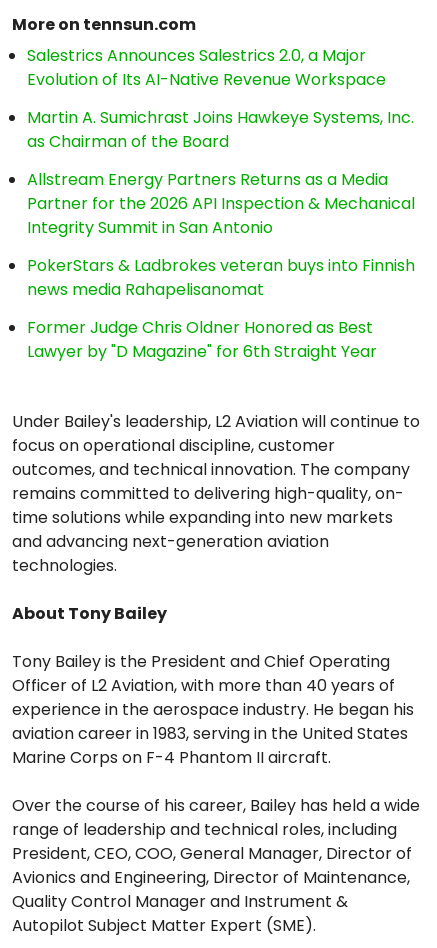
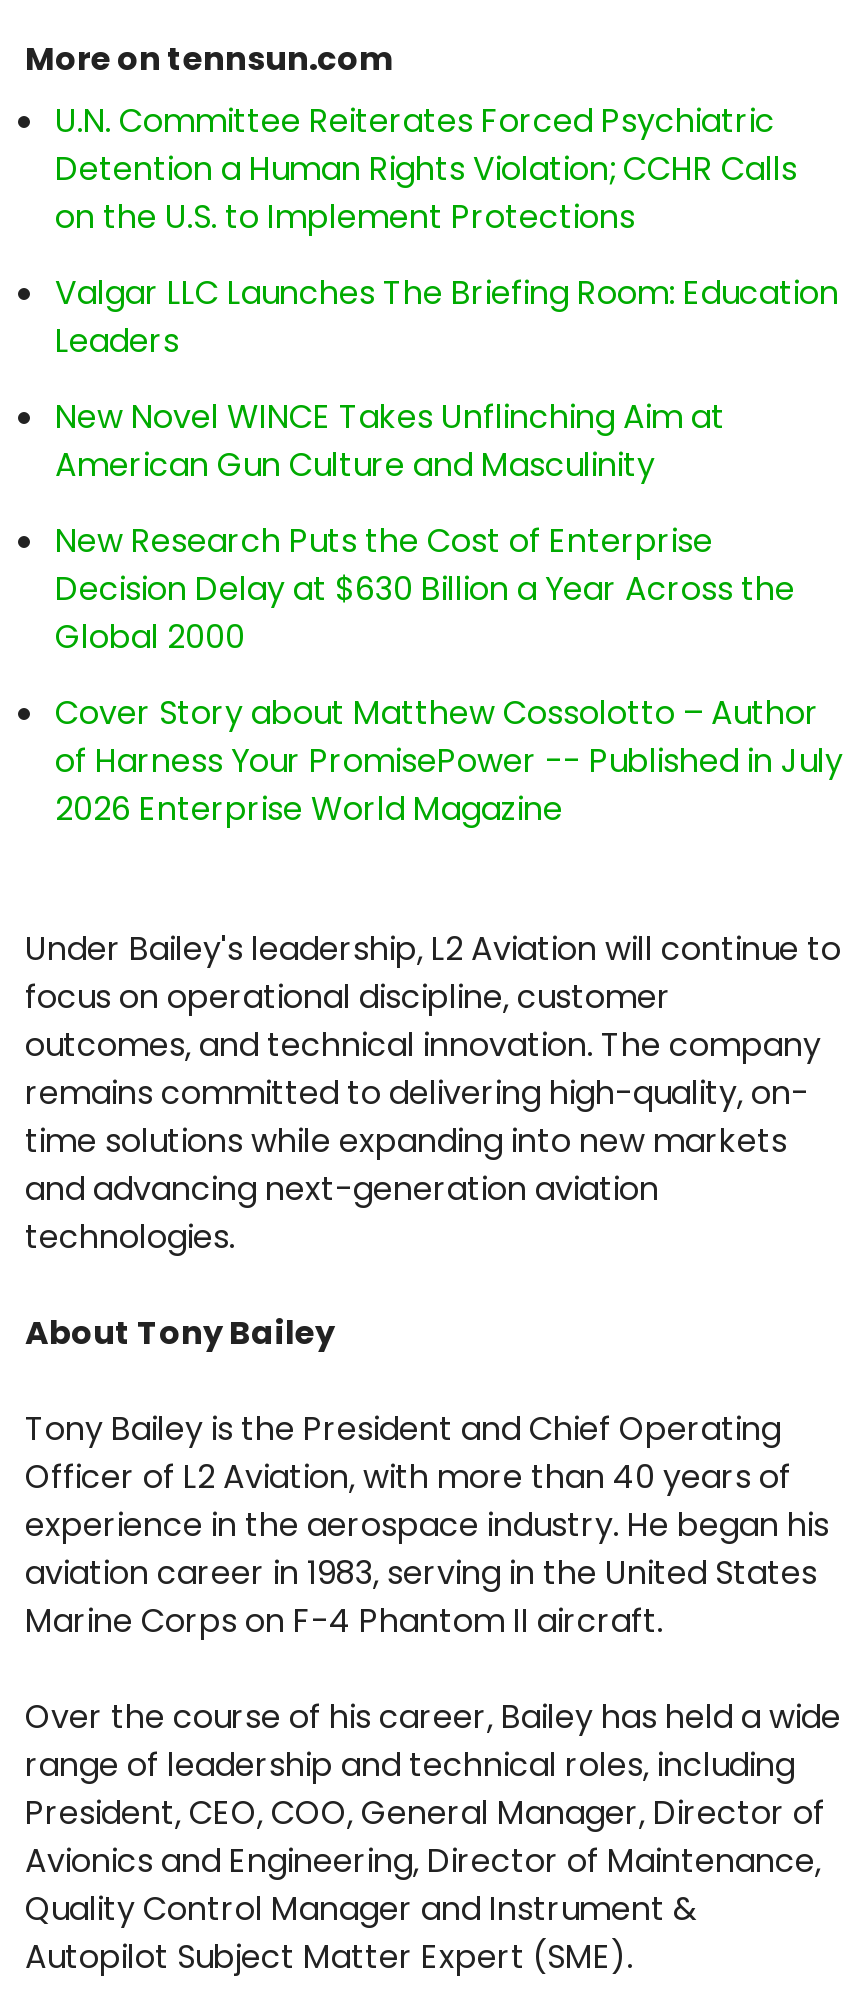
[27,44,386,91] Salestrics Announces Salestrics 2.0, a Major | Evolution of Its AI-Native Revenue Workspace -> [55,98,797,240] U.N. Committee Reiterates Forced Psychiatric | Detention a Human Rights Violation; CCHR Calls | on the U.S. to Implement Protections
[27,106,414,153] Martin A. Sumichrast Joins Hawkeye Systems, Inc. | as Chairman of the Board -> [55,270,839,364] Valgar LLC Launches The Briefing Room: Education | Leaders
[27,168,415,239] Allstream Energy Partners Returns as a Media | Partner for the 2026 API Inspection & Mechanical | Integrity Summit in San Antonio -> [55,394,725,488] New Novel WINCE Takes Unflinching Aim at | American Gun Culture and Masculinity
[27,254,415,301] PokerStars & Ladbrokes veteran buys into Finnish | news media Rahapelisanomat -> [55,518,795,660] New Research Puts the Cost of Enterprise | Decision Delay at $630 Billion a Year Across the | Global 2000
[27,316,377,363] Former Judge Chris Oldner Honored as Best | Lawyer by "D Magazine" for 6th Straight Year -> [55,690,843,832] Cover Story about Matthew Cossolotto – Author | of Harness Your PromisePower -- Published in July | 2026 Enterprise World Magazine

